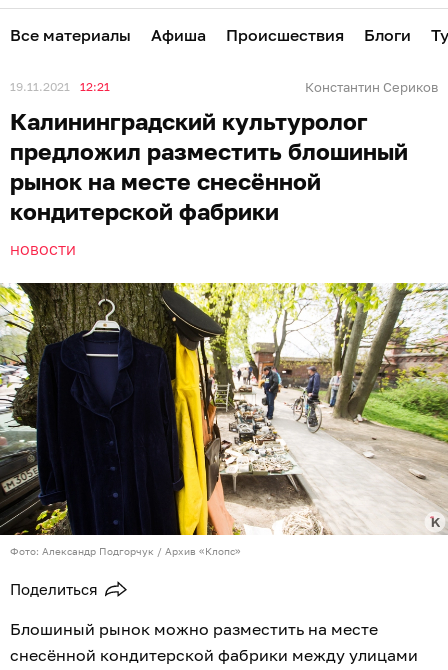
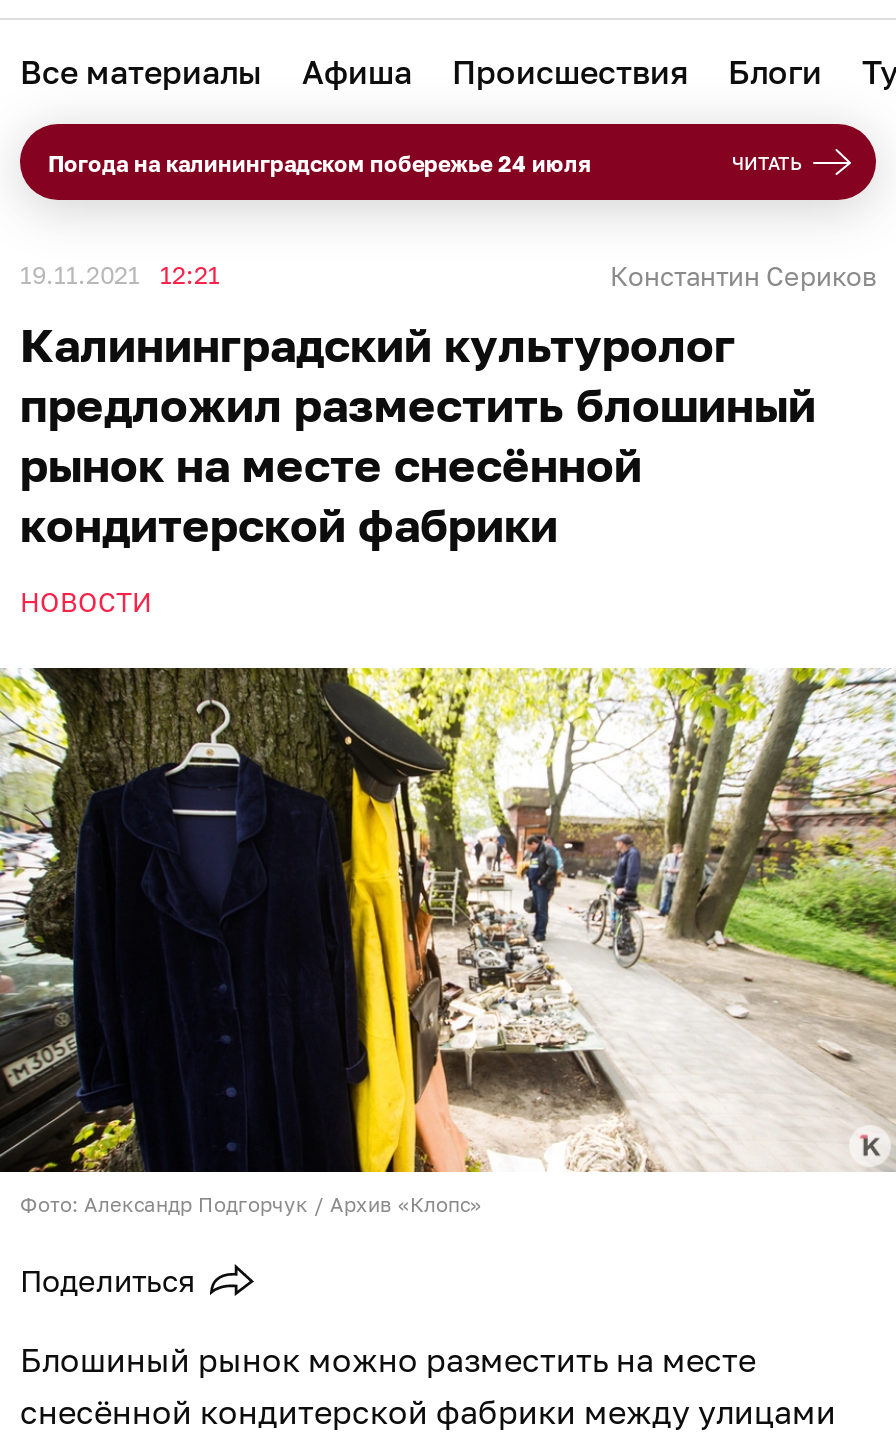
none -> [48,149,802,175] Погода на калининградском побережье 24 июля | ЧИТАТЬ

